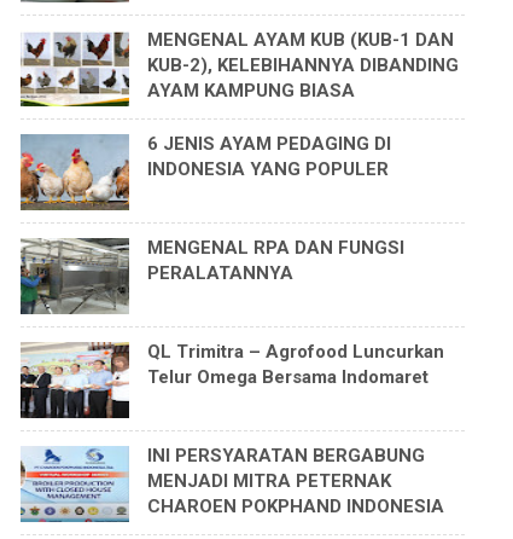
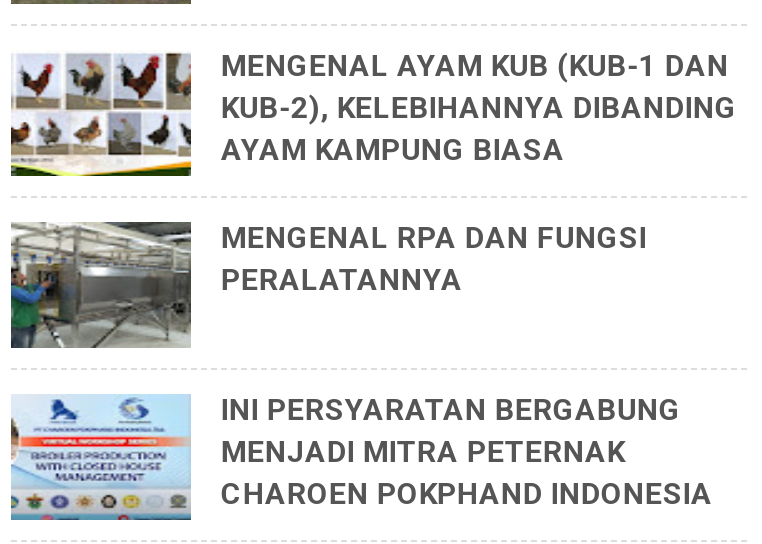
[19,133,391,210] [image] | 6 JENIS AYAM PEDAGING DI | INDONESIA YANG POPULER -> none
[19,341,444,419] [image] | QL Trimitra – Agrofood Luncurkan | Telur Omega Bersama Indomaret -> none

